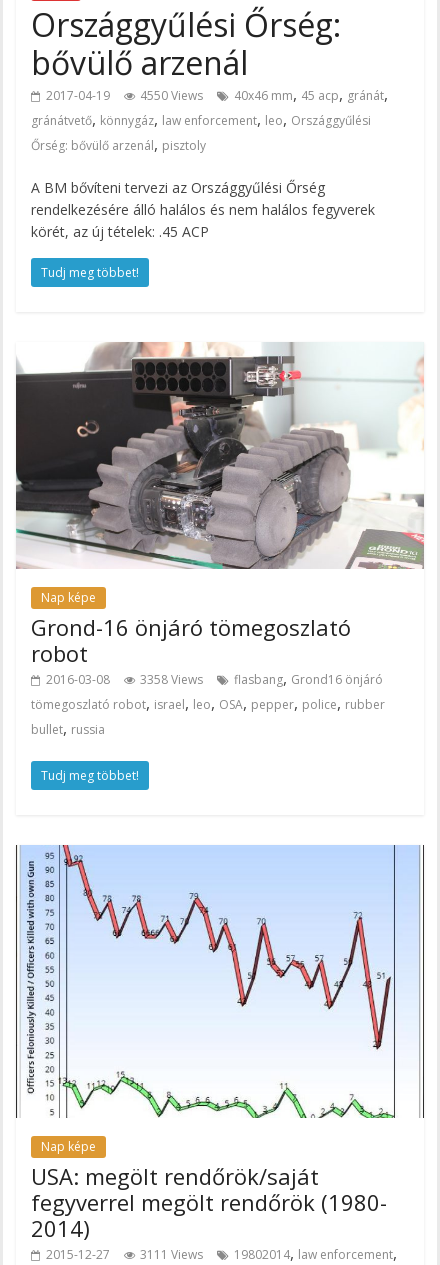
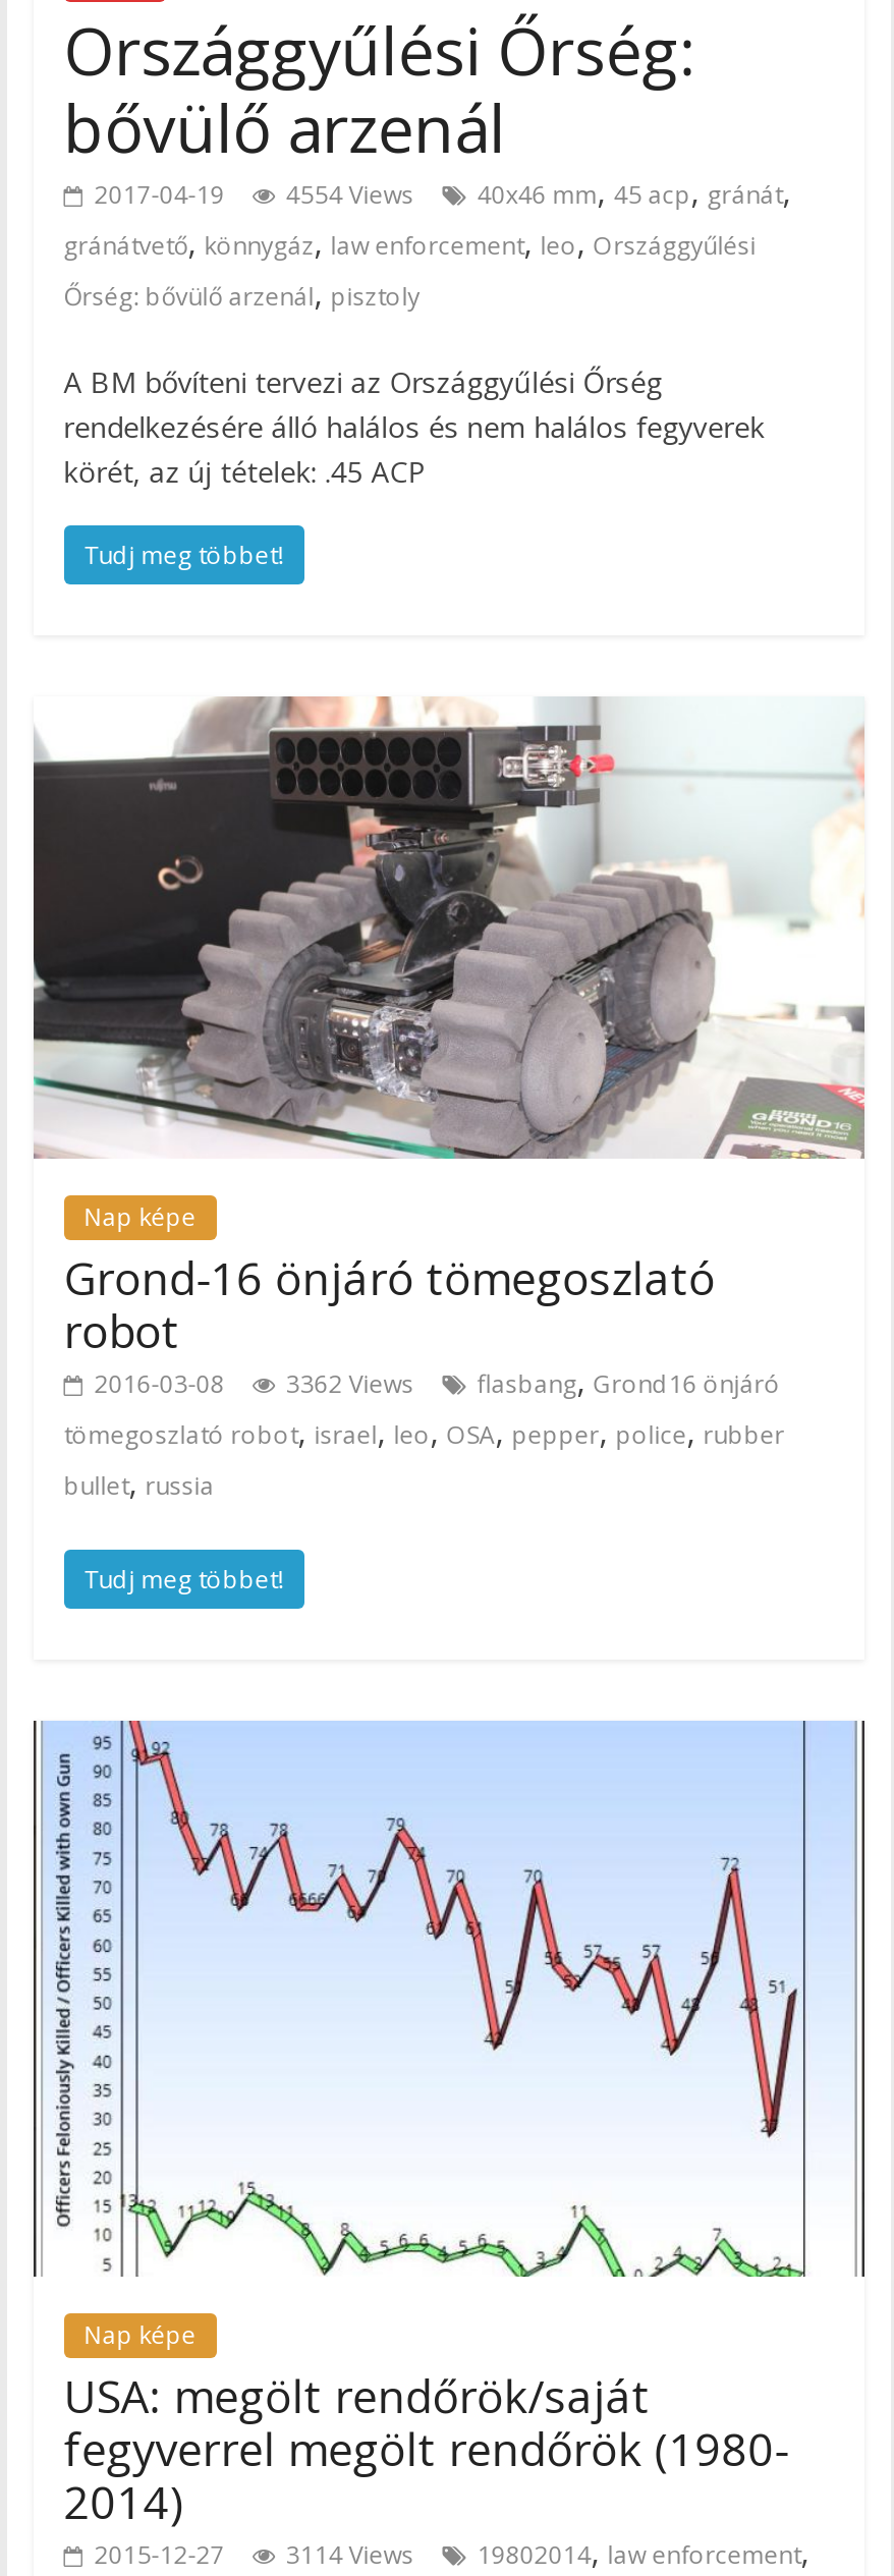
[46,83,388,105] 2017-04-19 4550 Views 40x46 mm, 45 acp, gránát, -> [94,169,791,213] 2017-04-19 4554 Views 40x46 mm, 45 acp, gránát,
[46,667,383,689] 2016-03-08 3358 Views flasbang, Grond16 önjáró -> [94,1358,781,1403] 2016-03-08 3362 Views flasbang, Grond16 önjáró
[46,1241,397,1263] 2015-12-27 3111 Views 19802014, law enforcement, -> [94,2528,809,2573] 2015-12-27 3114 Views 19802014, law enforcement,

